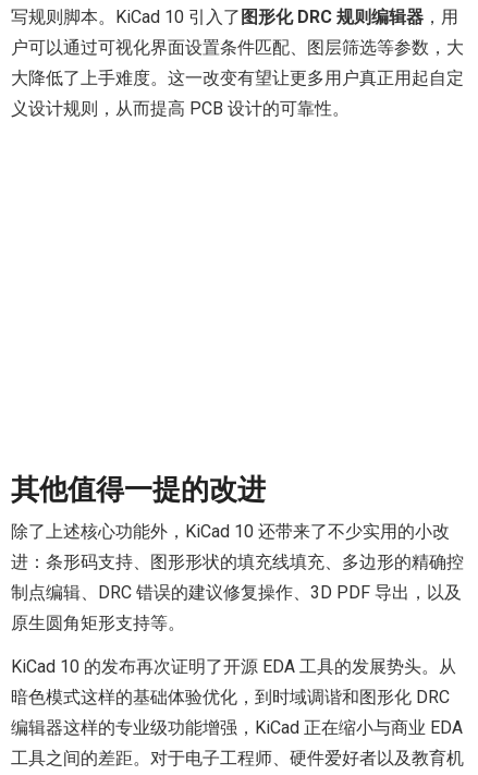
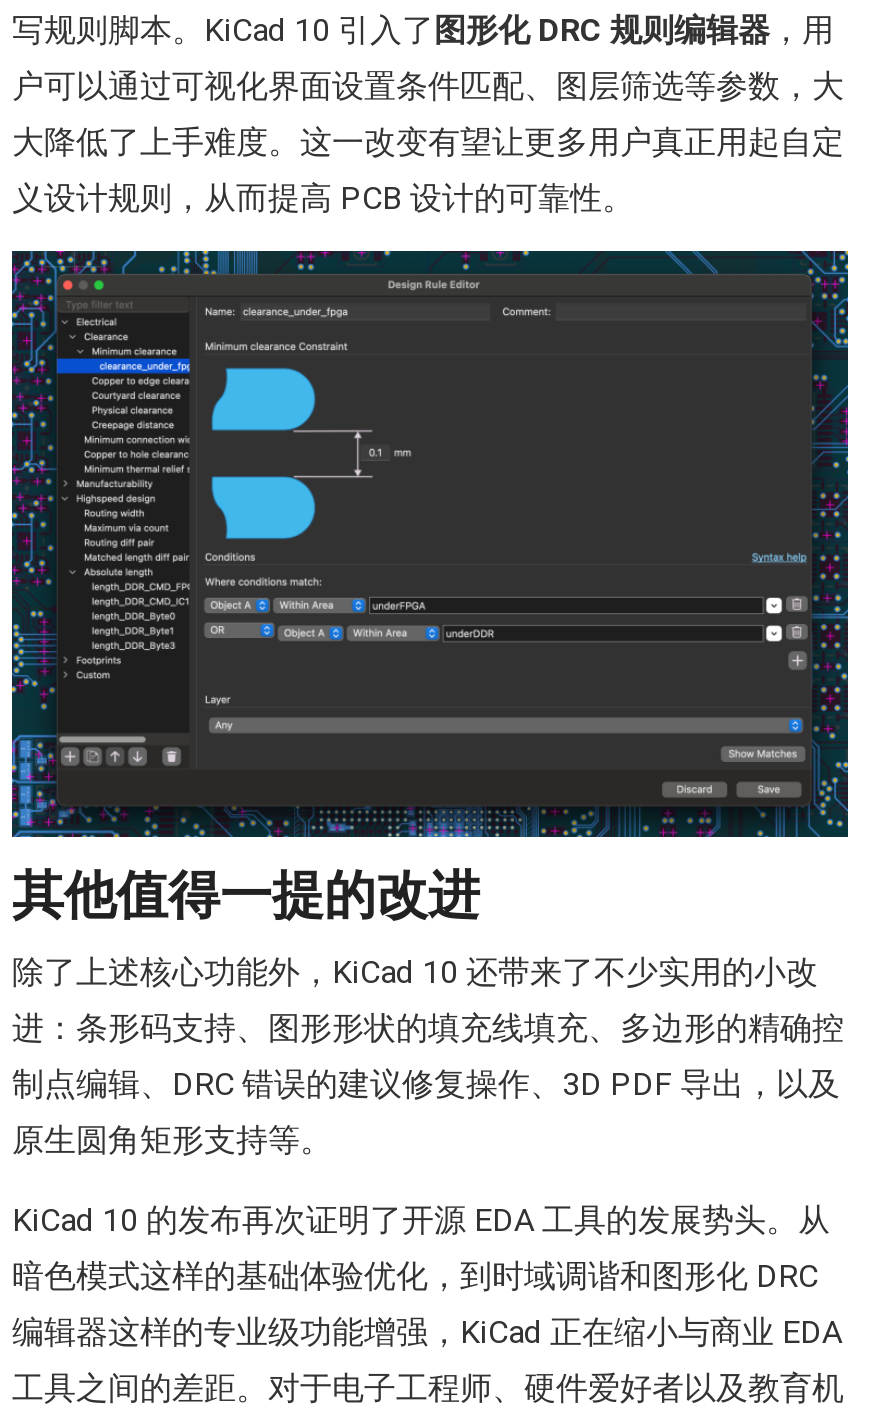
none -> [10,249,850,839] [image]

